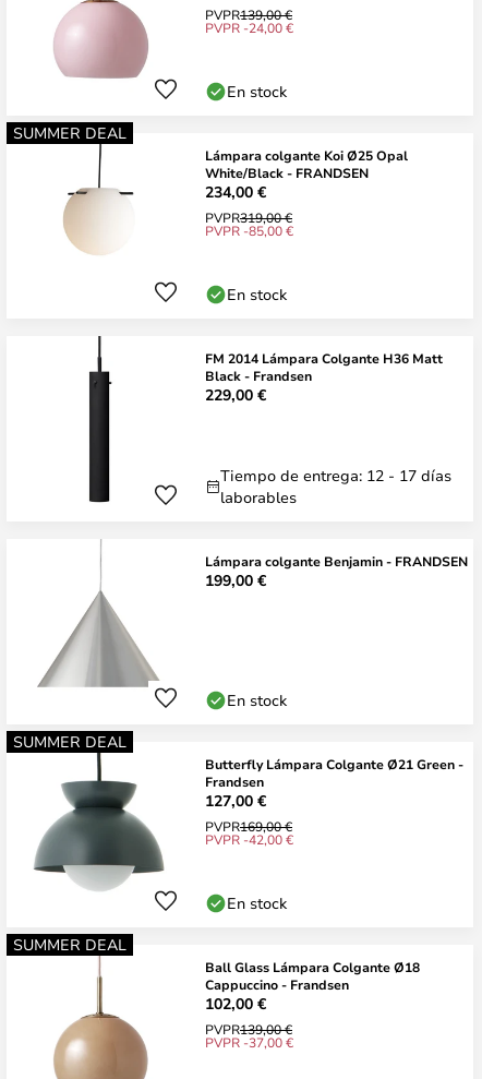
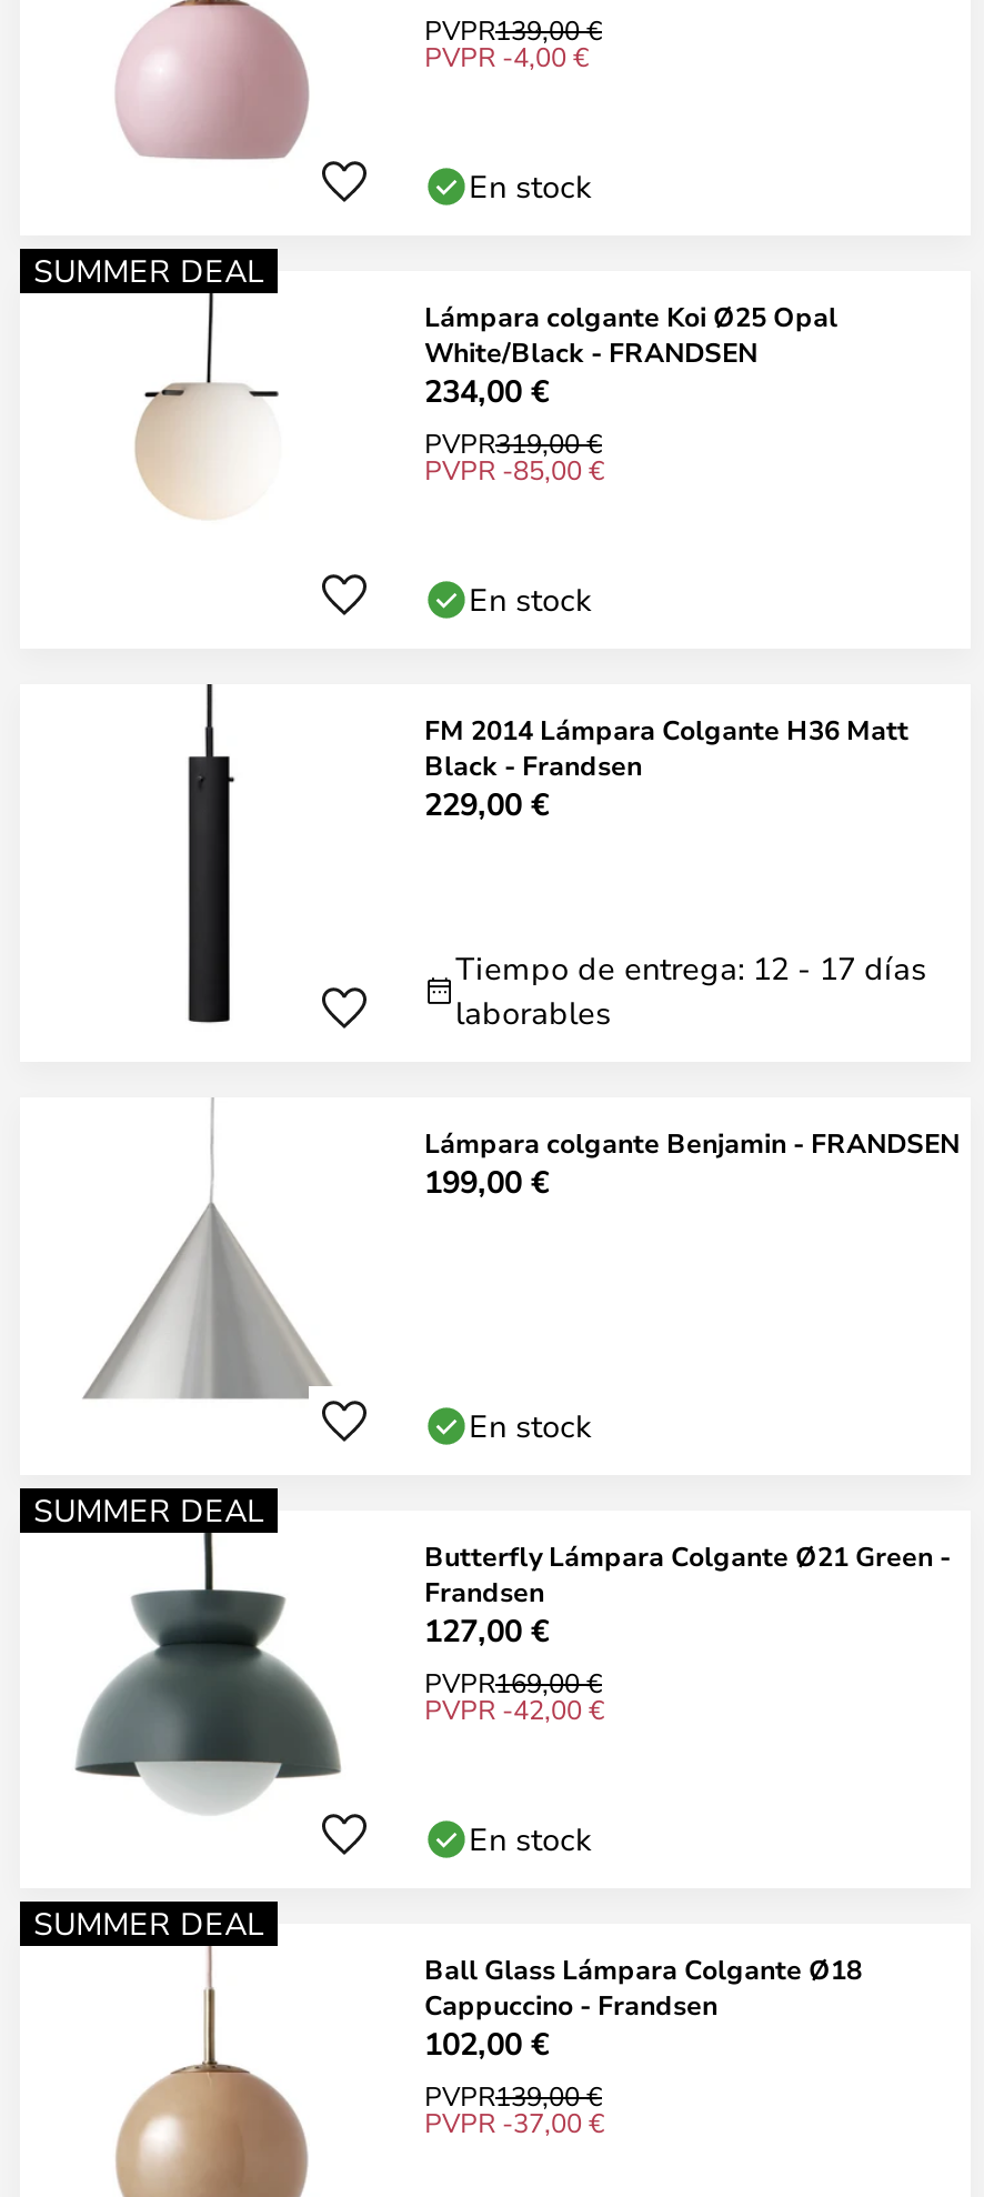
[205,19,293,36] PVPR -24,00 € -> [424,38,589,73] PVPR -4,00 €

